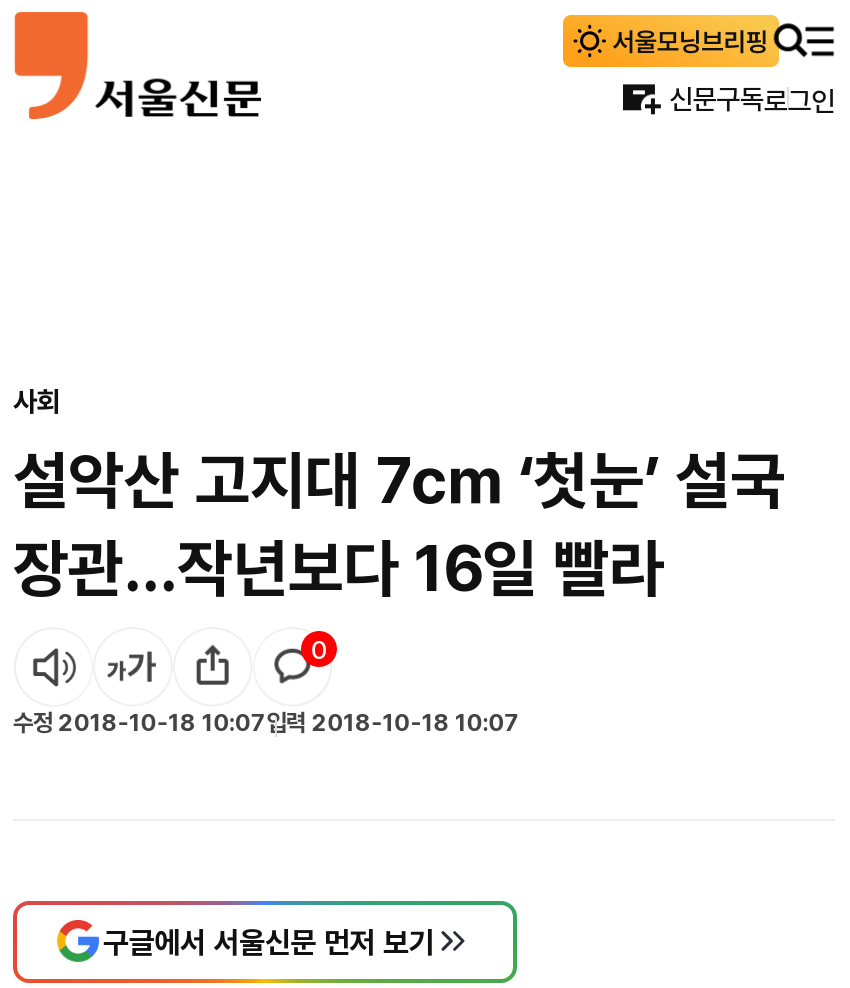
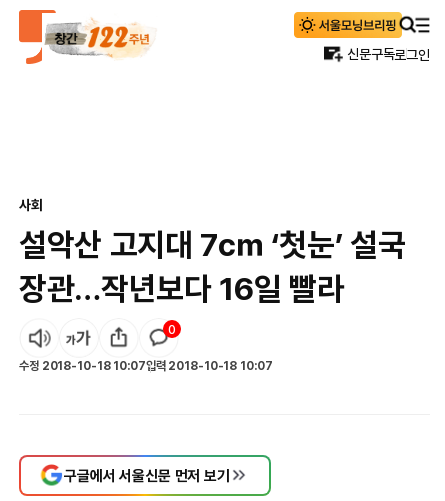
[19,11,275,119] [image] -> [41,13,151,63] [image]

